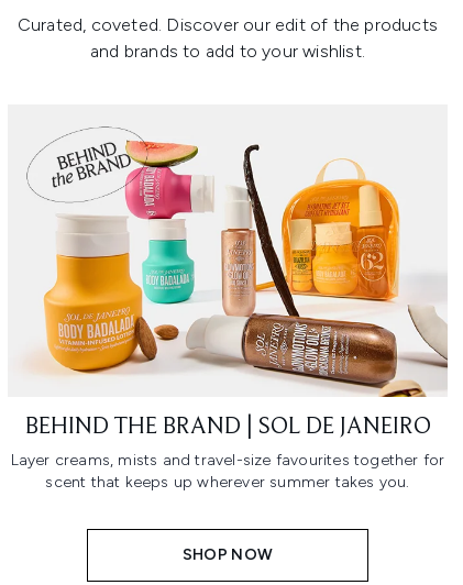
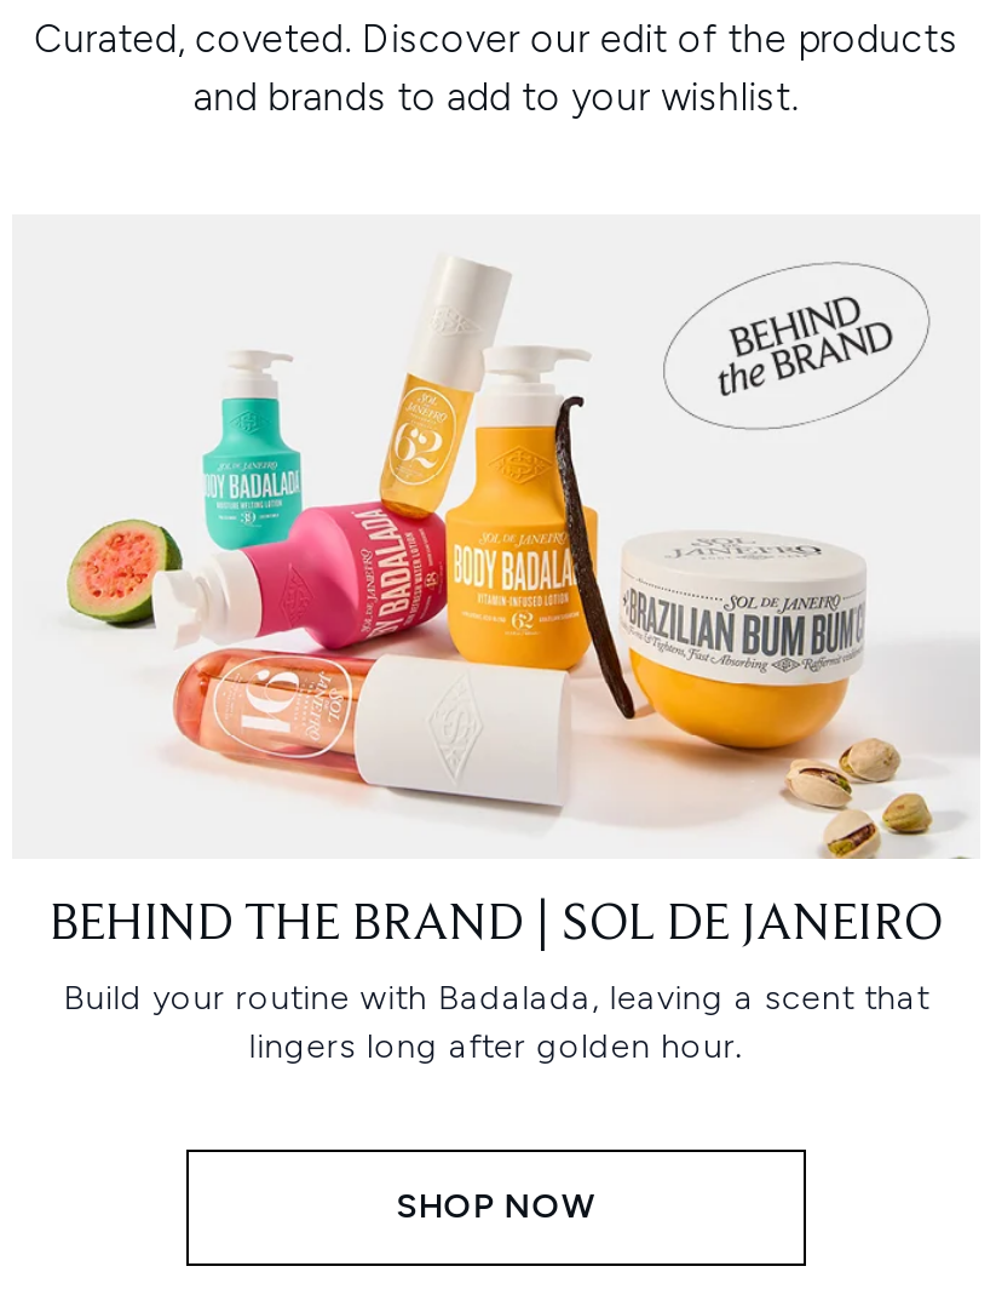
[26,126,449,398] [image] -> [65,260,980,861] [image]
[11,451,445,492] Layer creams, mists and travel-size favourites together for | scent that keeps up wherever summer takes you. -> [63,978,929,1068] Build your routine with Badalada, leaving a scent that | lingers long after golden hour.

